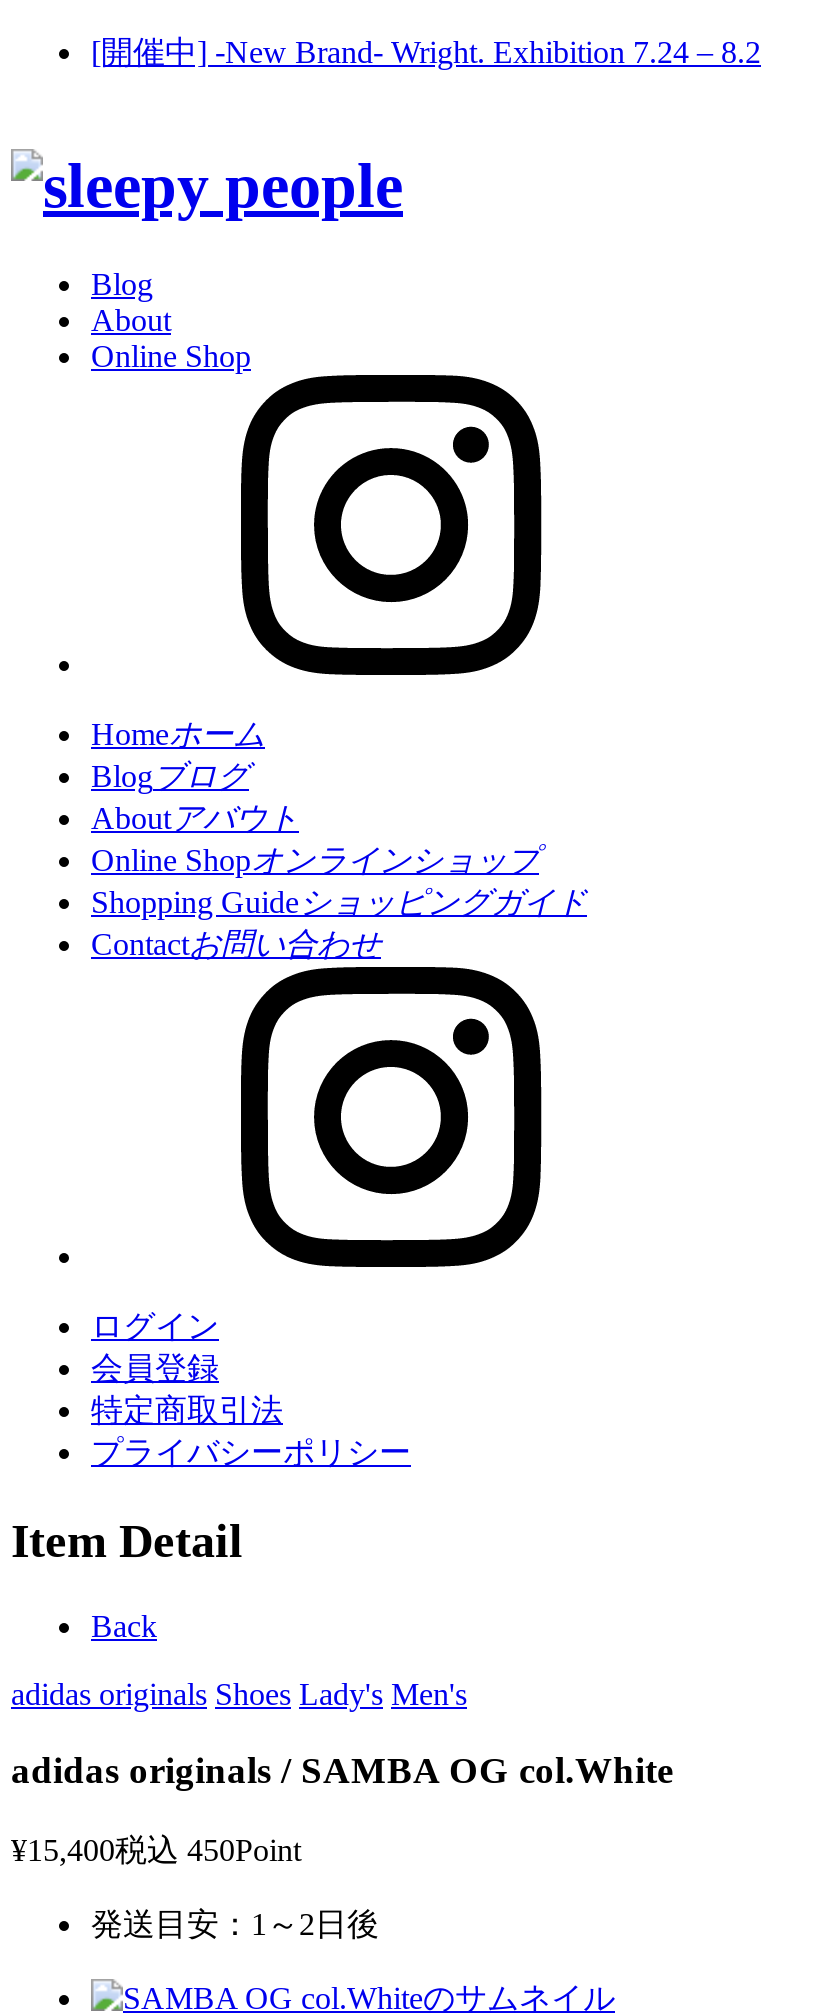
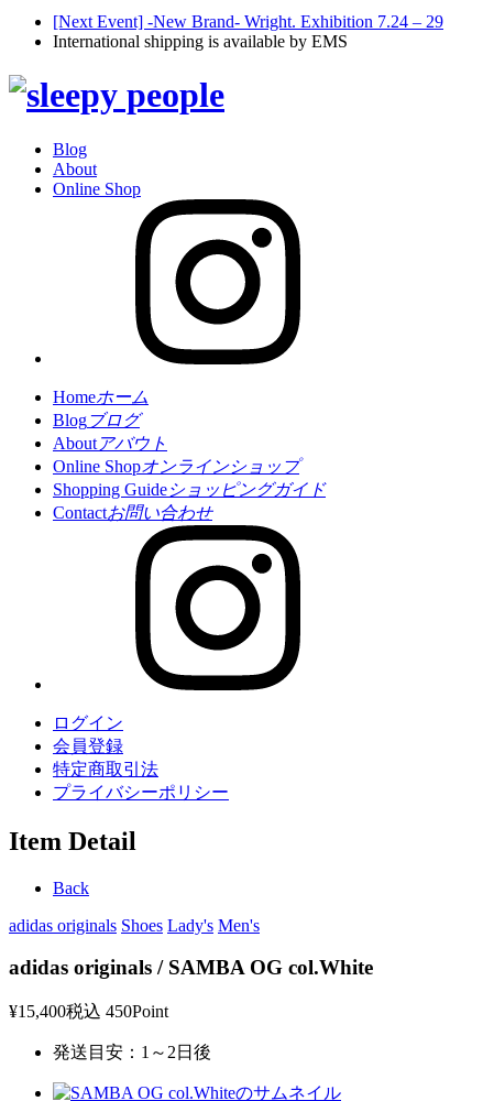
[91,35,761,69] [開催中] -New Brand- Wright. Exhibition 7.24 – 8.2 -> [53,12,443,51] [Next Event] -New Brand- Wright. Exhibition 7.24 – 29 | International shipping is available by EMS

